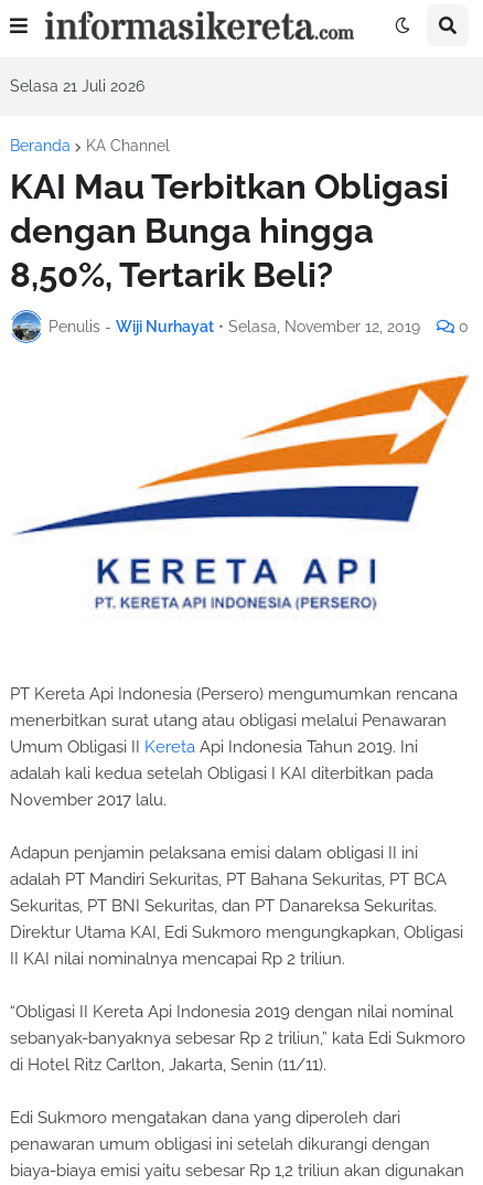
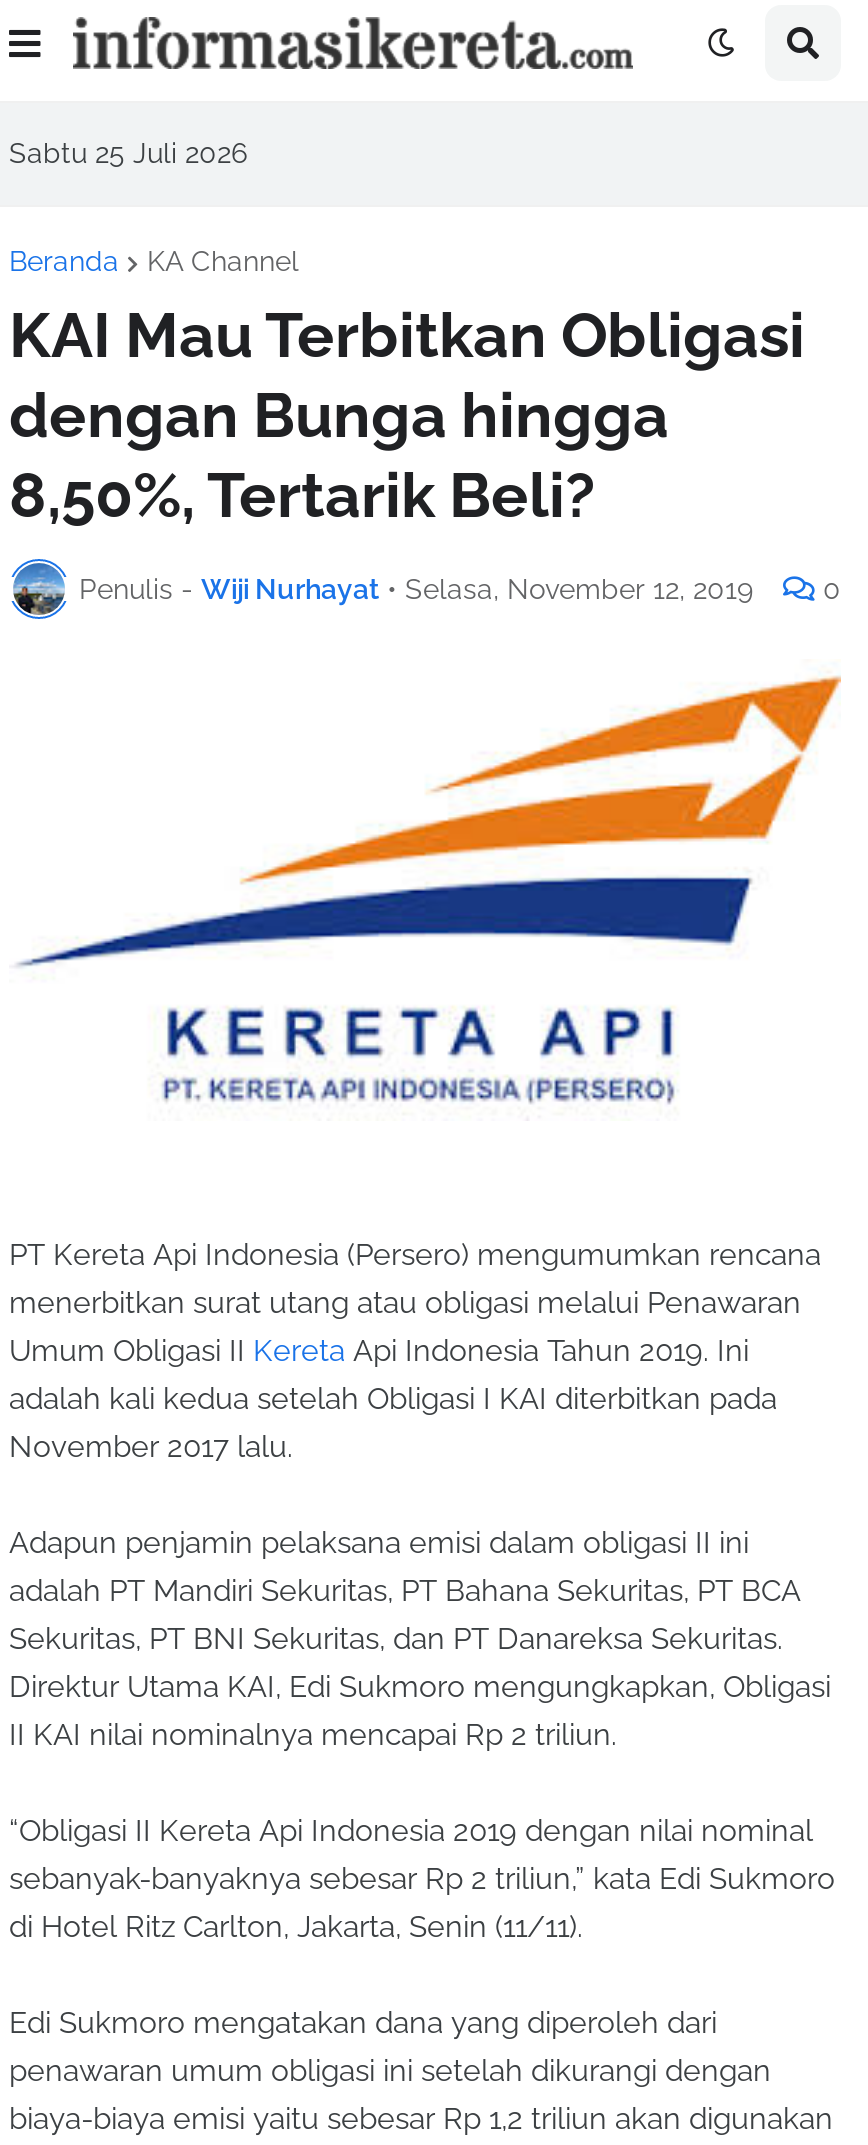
[10,77,144,95] Selasa 21 Juli 2026 -> [9,137,247,169] Sabtu 25 Juli 2026

